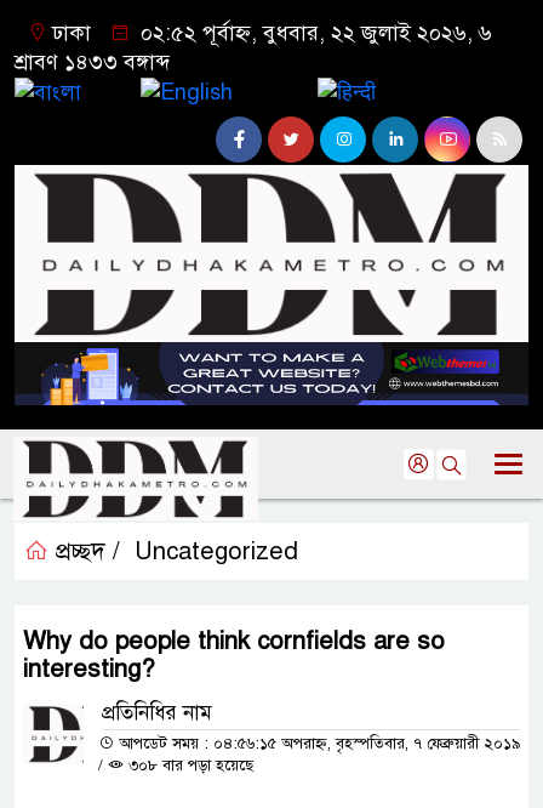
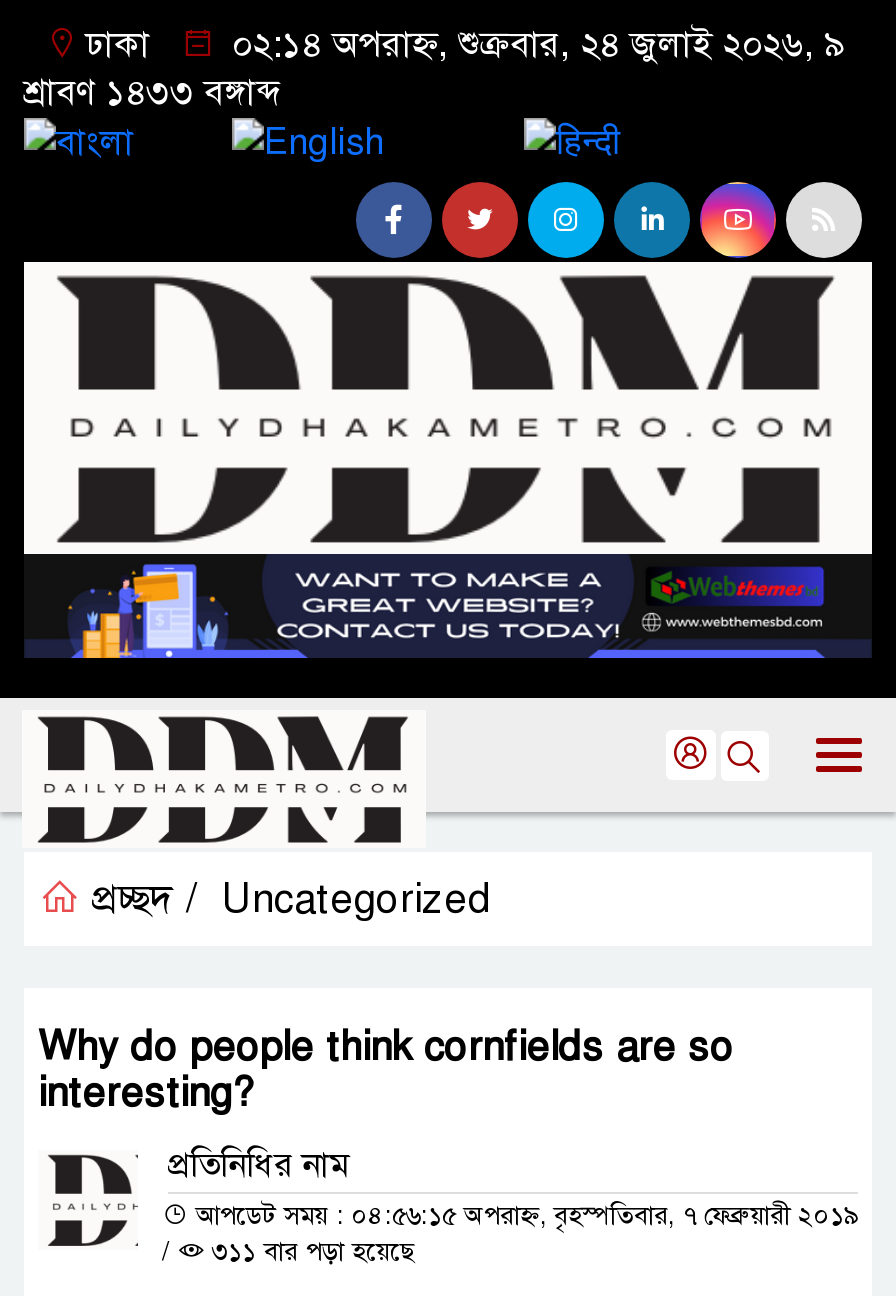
[135,19,492,46] ০২:৫২ পূর্বাহ্ন, বুধবার, ২২ জুলাই ২০২৬, ৬ -> [222,22,844,66] ০২:১৪ অপরাহ্ন, শুক্রবার, ২৪ জুলাই ২০২৬, ৯
[124,756,253,775] ৩০৮ বার পড়া হয়েছে -> [204,1236,414,1268] ৩১১ বার পড়া হয়েছে

